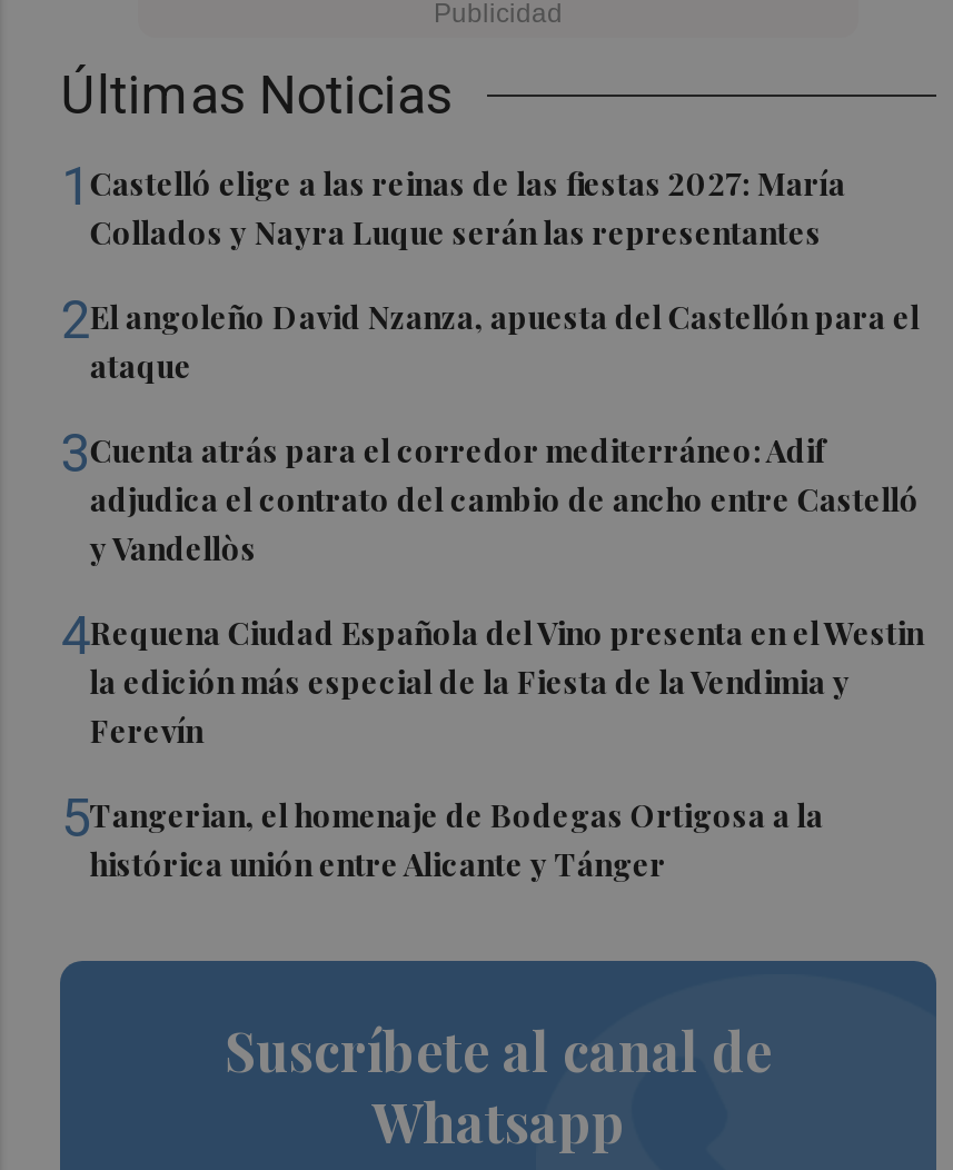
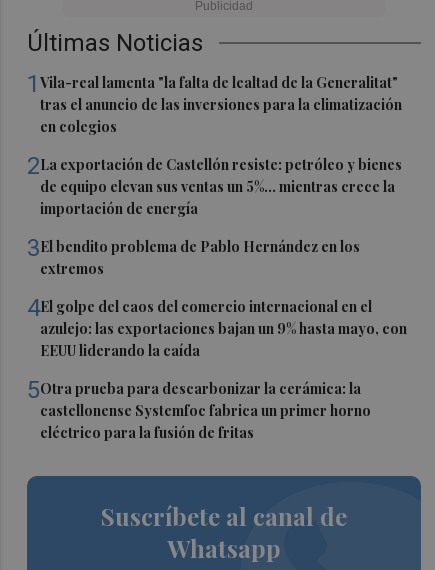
[61,155,846,253] 1 Castelló elige a las reinas de las fiestas 2027: María | Collados y Nayra Luque serán las representantes -> [27,70,402,136] 1 Vila-real lamenta "la falta de lealtad de la Generalitat" | tras el anuncio de las inversiones para la climatización | en colegios
[61,289,919,387] 2El angoleño David Nzanza, apuesta del Castellón para el | ataque -> [27,152,402,218] 2La exportación de Castellón resiste: petróleo y bienes | de equipo elevan sus ventas un 5%... mientras crece la | importación de energía
[61,422,919,569] 3Cuenta atrás para el corredor mediterráneo: Adif | adjudica el contrato del cambio de ancho entre Castelló | y Vandellòs -> [27,234,360,278] 3El bendito problema de Pablo Hernández en los | extremos
[61,605,924,751] 4Requena Ciudad Española del Vino presenta en el Westin | la edición más especial de la Fiesta de la Vendimia y | Ferevín -> [27,294,407,360] 4El golpe del caos del comercio internacional en el | azulejo: las exportaciones bajan un 9% hasta mayo, con | EEUU liderando la caída
[61,787,824,885] 5Tangerian, el homenaje de Bodegas Ortigosa a la | histórica unión entre Alicante y Tánger -> [27,376,371,442] 5Otra prueba para descarbonizar la cerámica: la | castellonense Systemfoc fabrica un primer horno | eléctrico para la fusión de fritas

